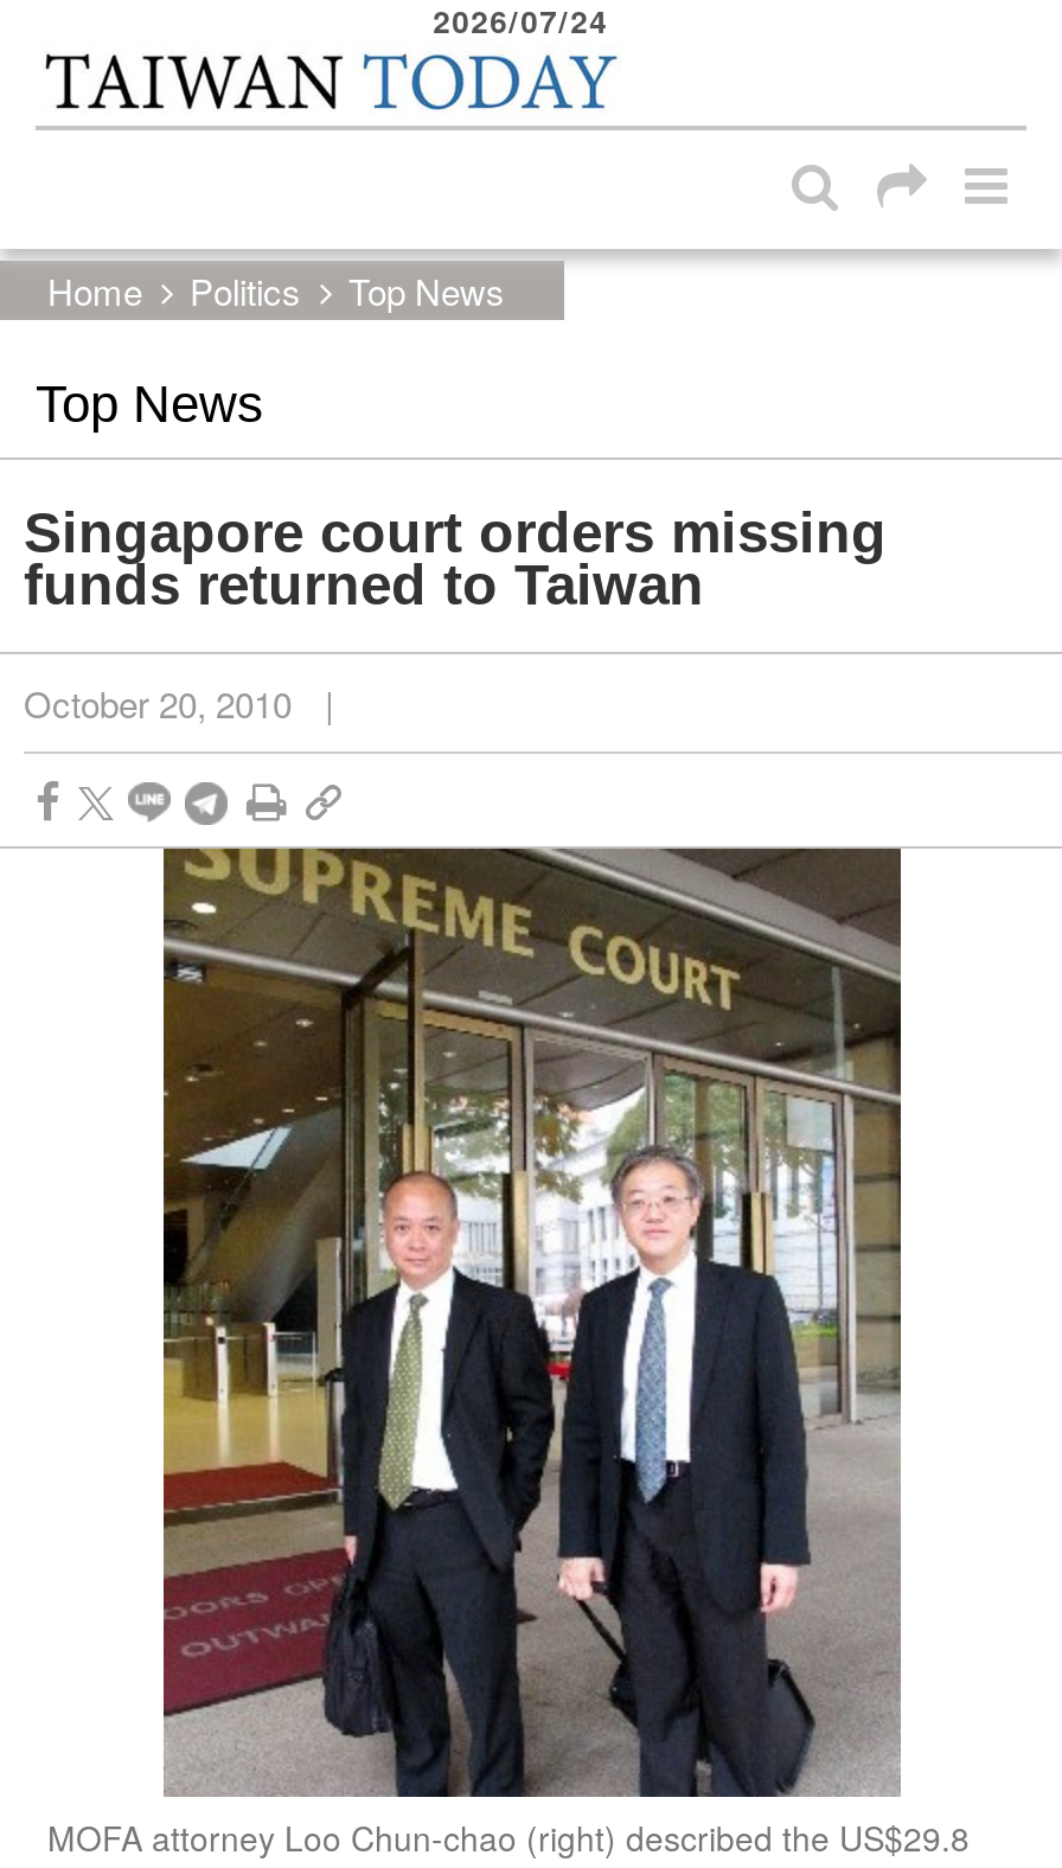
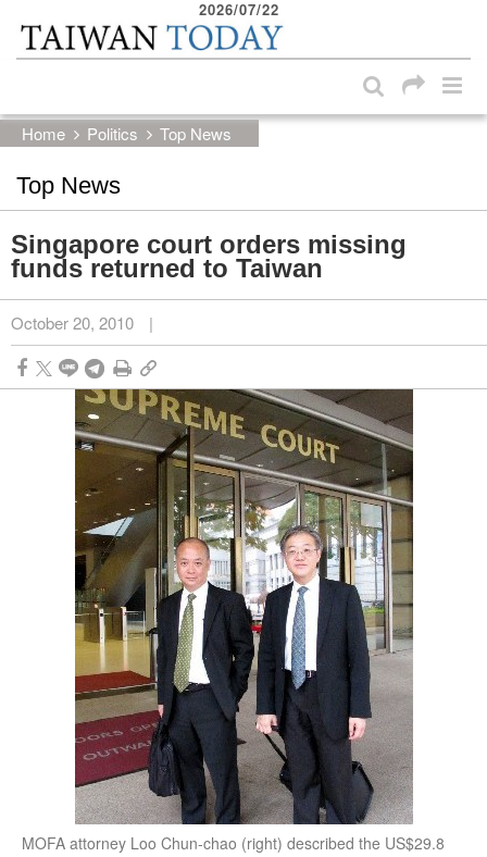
[433,0,608,43] 2026/07/24 -> [198,0,279,20] 2026/07/22

